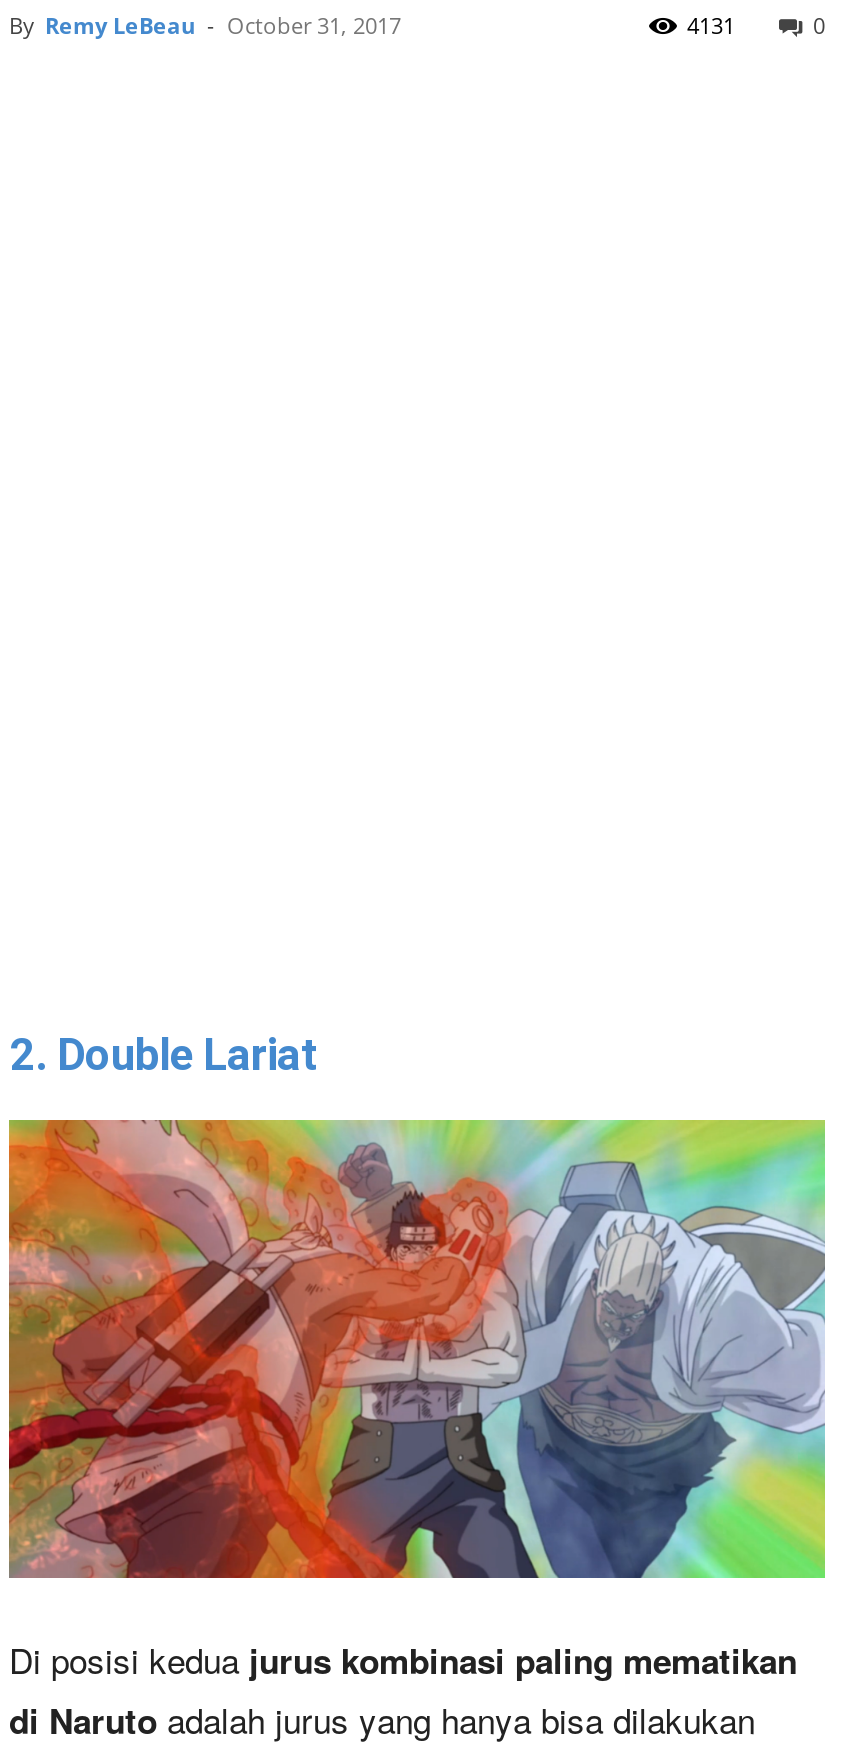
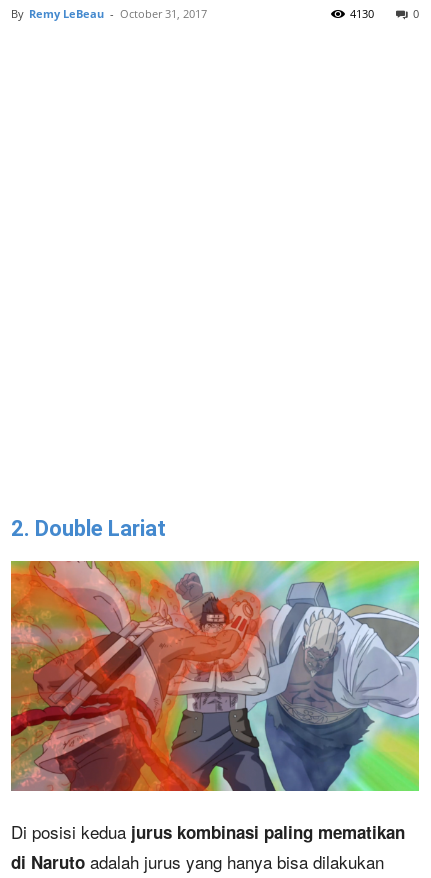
[687,10,735,40] 4131 -> [350,6,374,21] 4130

